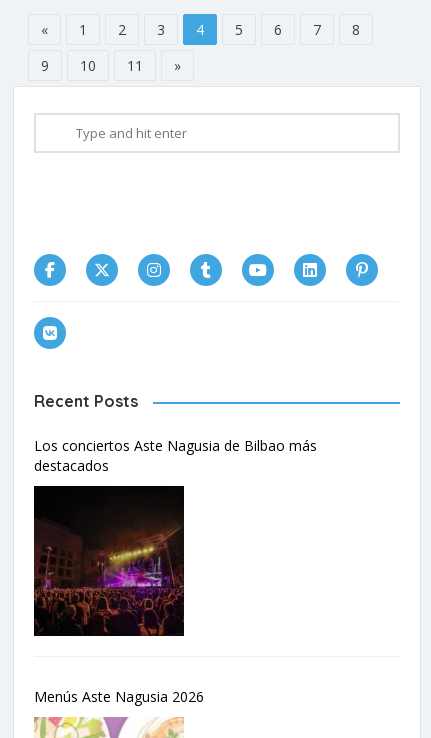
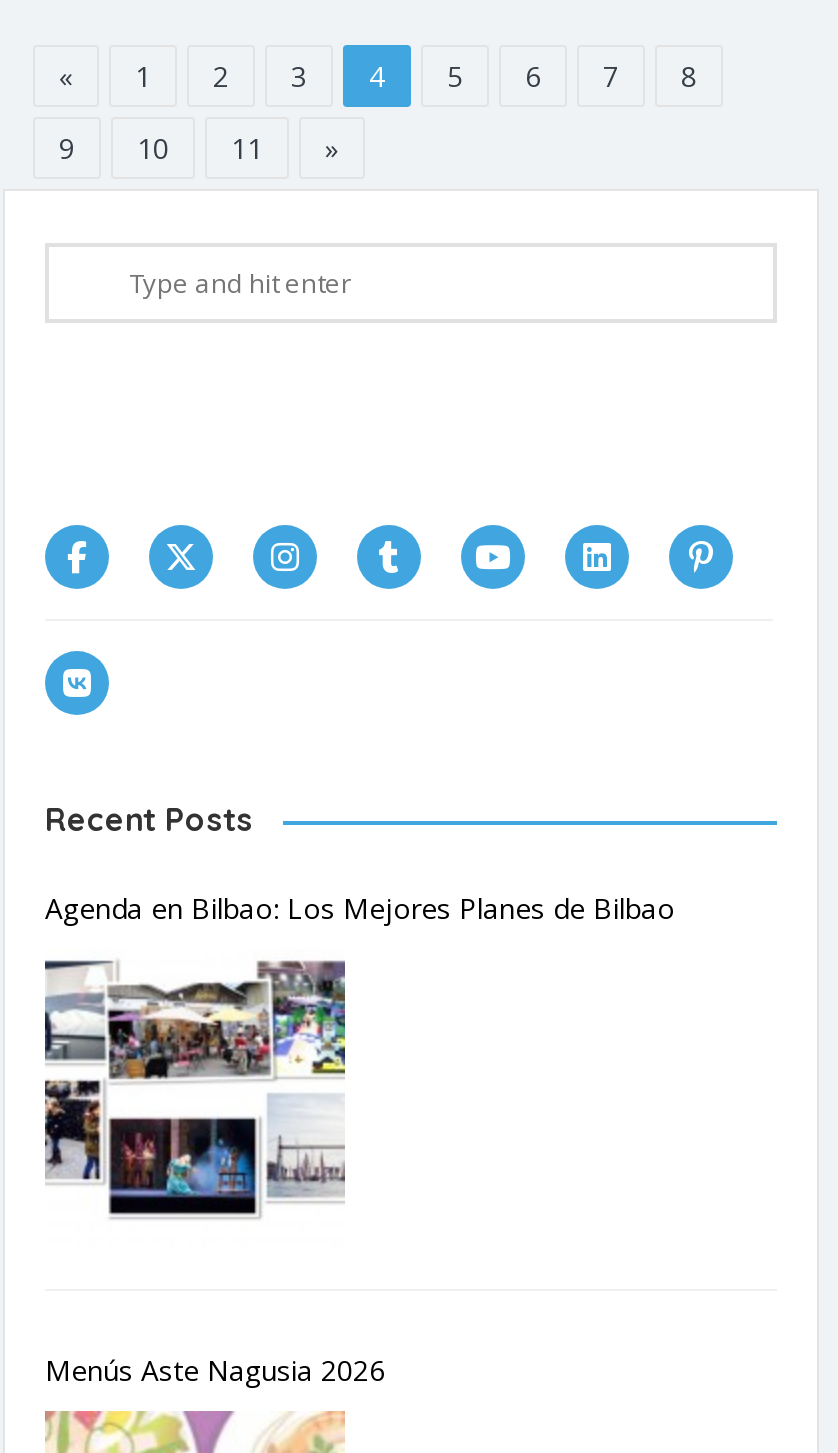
[34,436,317,475] Los conciertos Aste Nagusia de Bilbao más | destacados -> [45,888,675,926] Agenda en Bilbao: Los Mejores Planes de Bilbao
[33,485,185,637] [image] -> [43,959,347,1249] [image]

